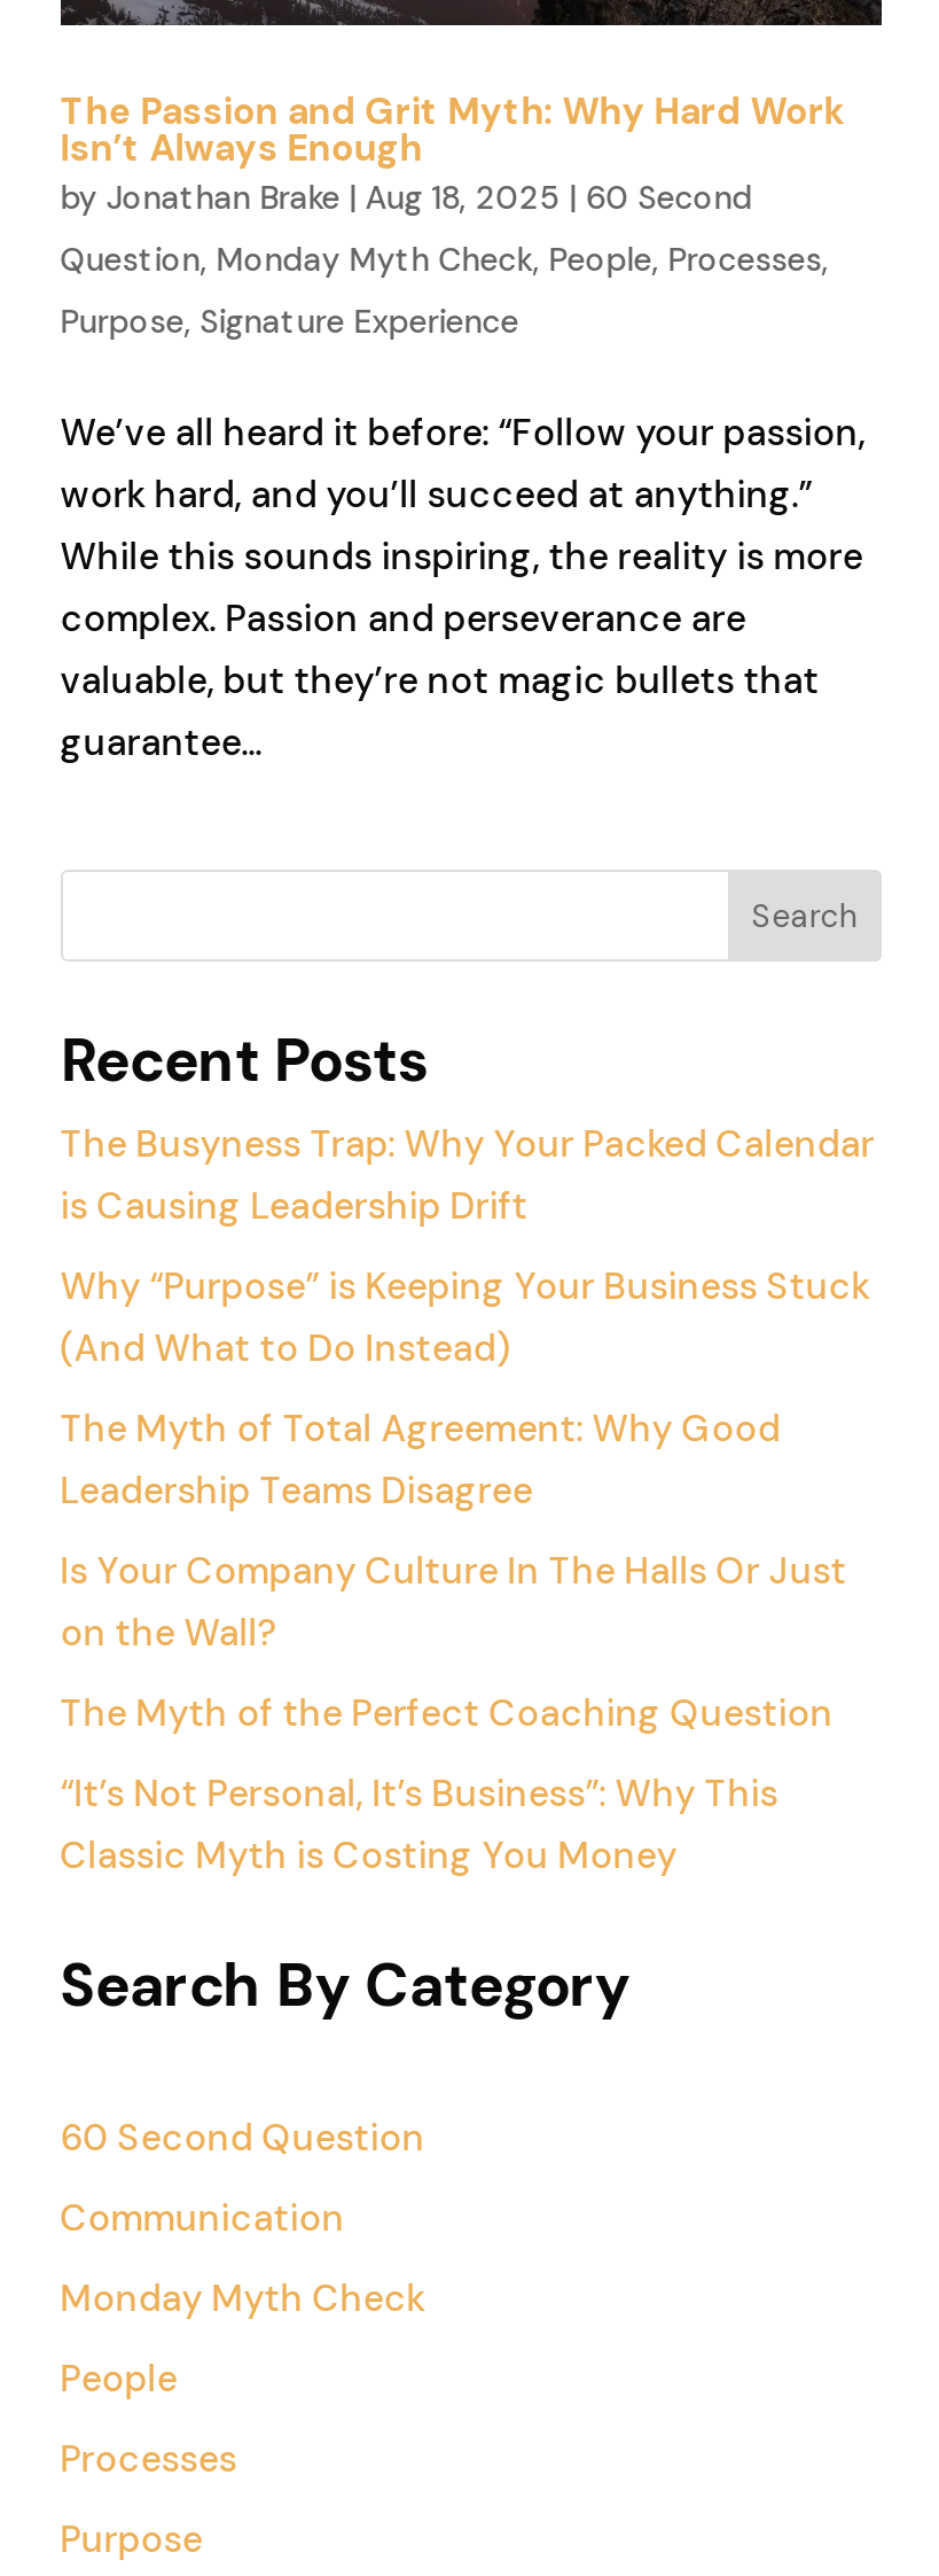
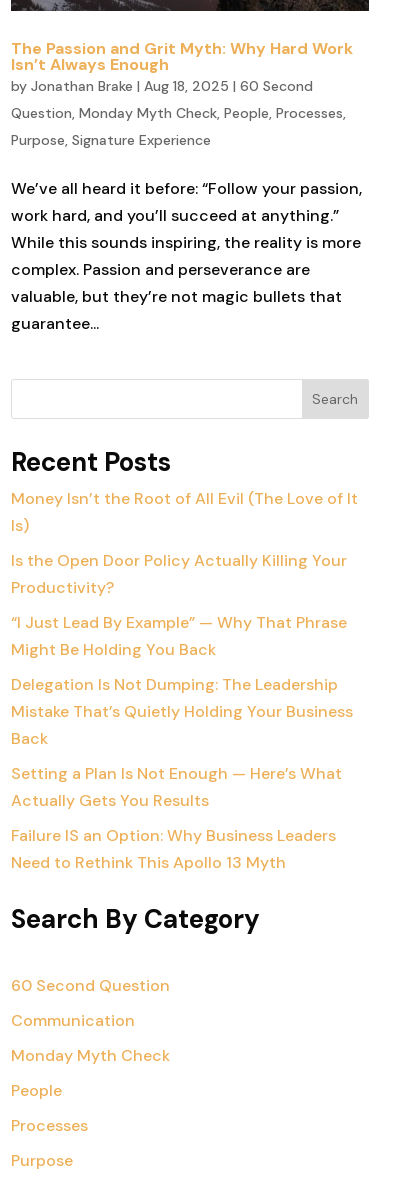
[60,1121,874,1231] The Busyness Trap: Why Your Packed Calendar | is Causing Leadership Drift -> [11,488,358,536] Money Isn’t the Root of All Evil (The Love of It | Is)
[60,1263,870,1373] Why “Purpose” is Keeping Your Business Stuck | (And What to Do Instead) -> [11,550,347,598] Is the Open Door Policy Actually Killing Your | Productivity?
[60,1405,780,1515] The Myth of Total Agreement: Why Good | Leadership Teams Disagree -> [11,612,347,660] “I Just Lead By Example” — Why That Phrase | Might Be Holding You Back
[60,1547,847,1658] Is Your Company Culture In The Halls Or Just | on the Wall? -> [11,674,353,749] Delegation Is Not Dumping: The Leadership | Mistake That’s Quietly Holding Your Business | Back
[60,1690,833,1738] The Myth of the Perfect Coaching Question -> [11,763,342,811] Setting a Plan Is Not Enough — Here’s What | Actually Gets You Results
[60,1770,778,1880] “It’s Not Personal, It’s Business”: Why This | Classic Myth is Costing You Money -> [11,825,336,873] Failure IS an Option: Why Business Leaders | Need to Rethink This Apollo 13 Myth

